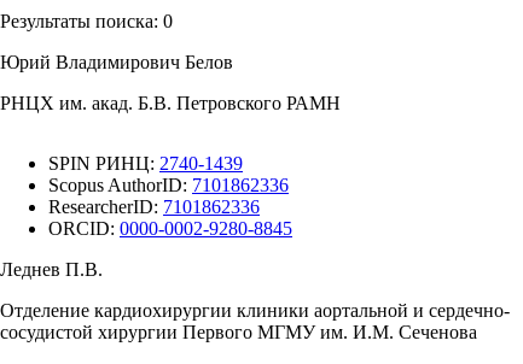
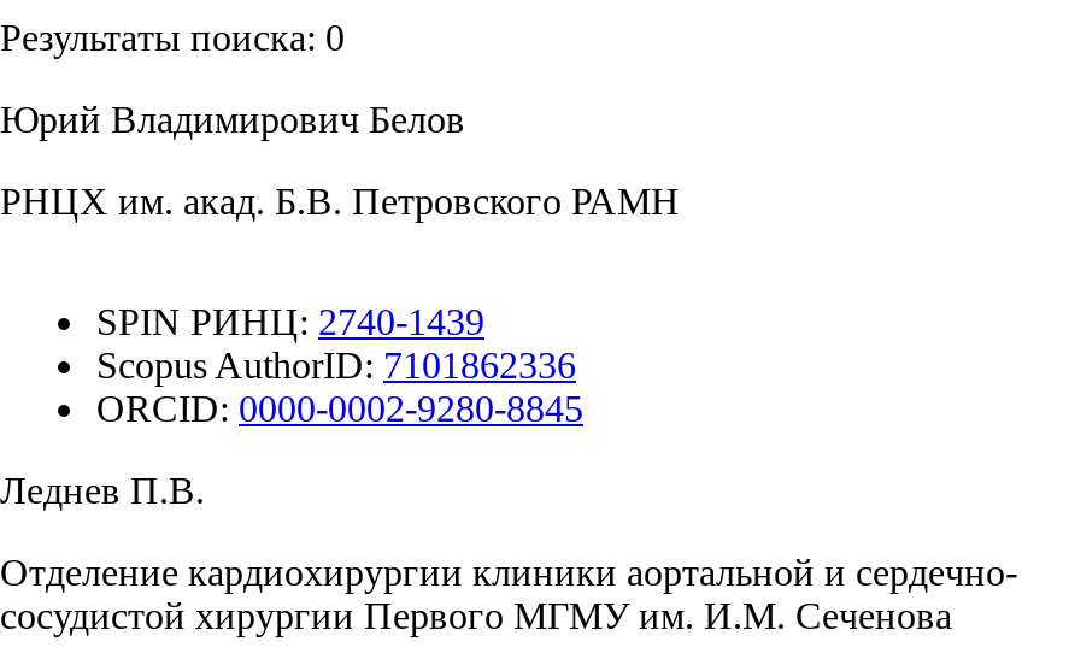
[48,196,260,217] ResearcherID: 7101862336 -> none

